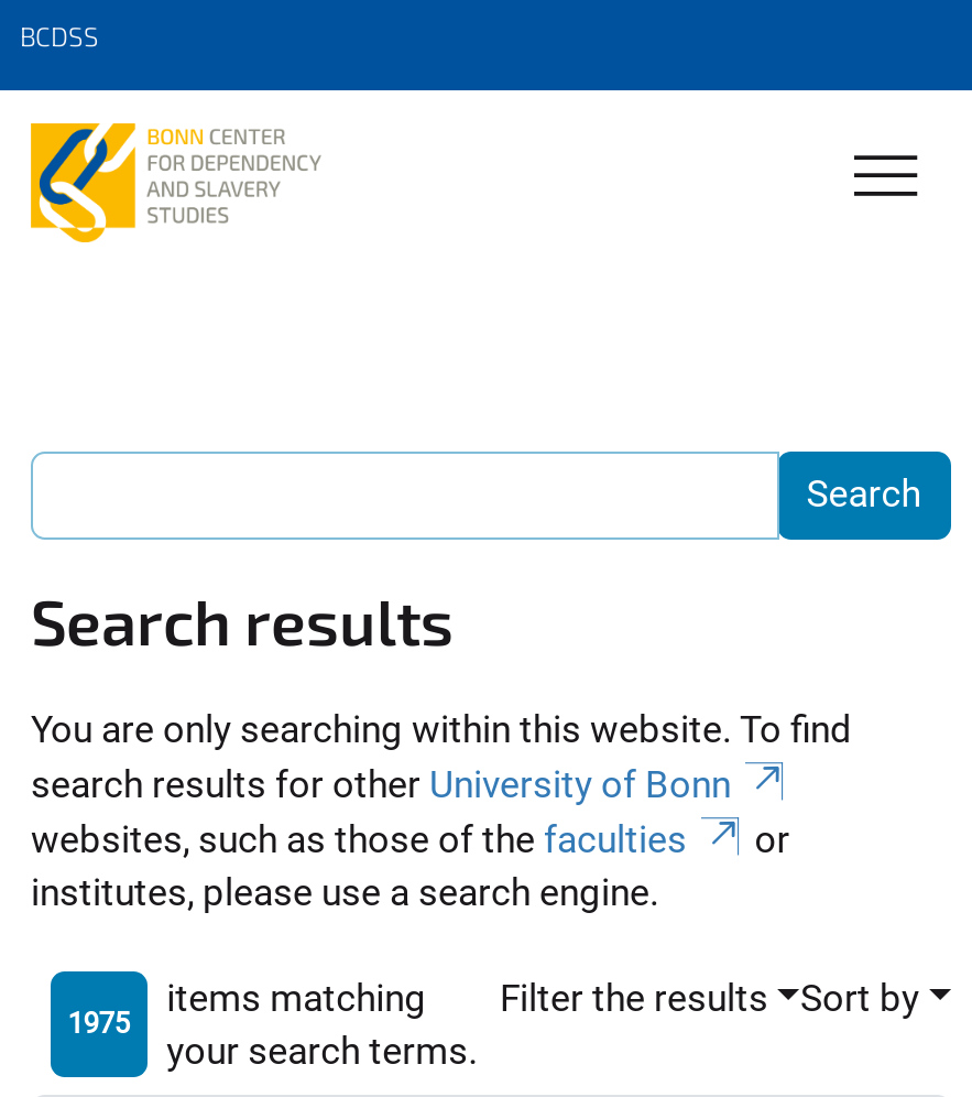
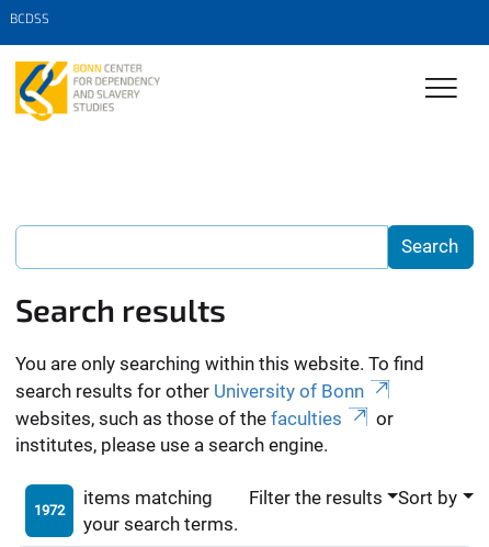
[68,1006,129,1039] 1975 -> [34,502,64,518] 1972

